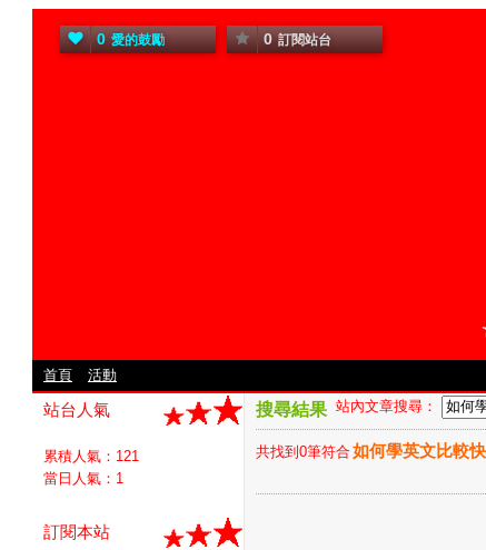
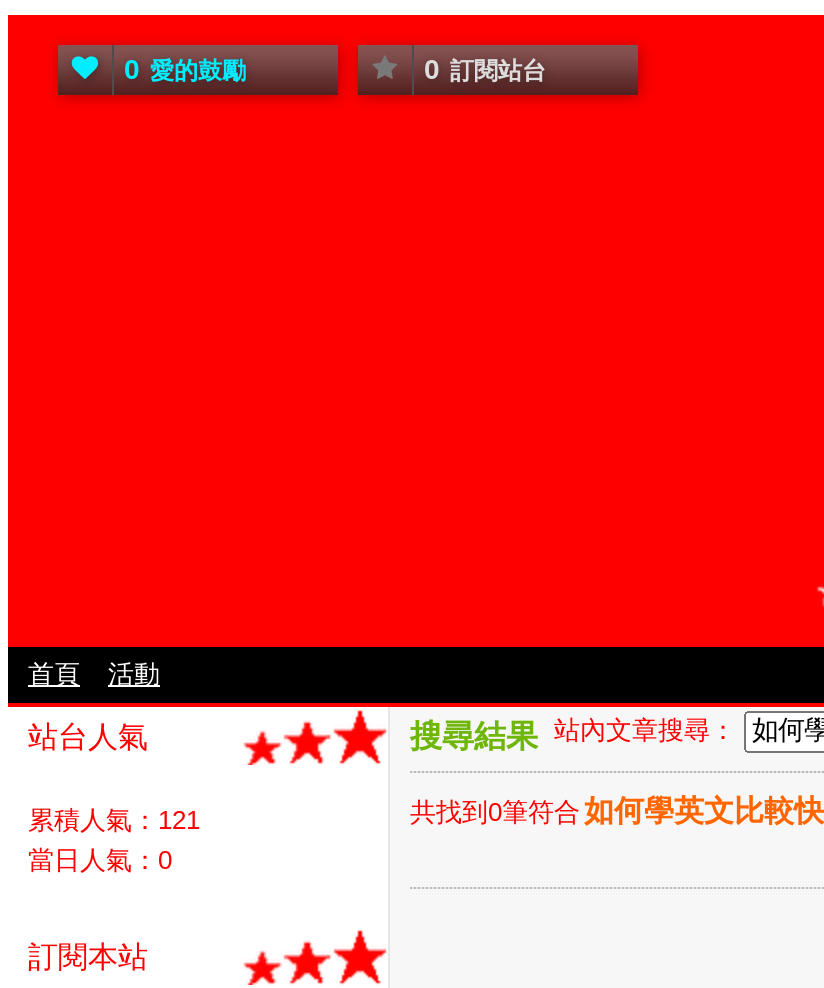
[43,470,123,487] 當日人氣：1 -> [28,845,172,875] 當日人氣：0

